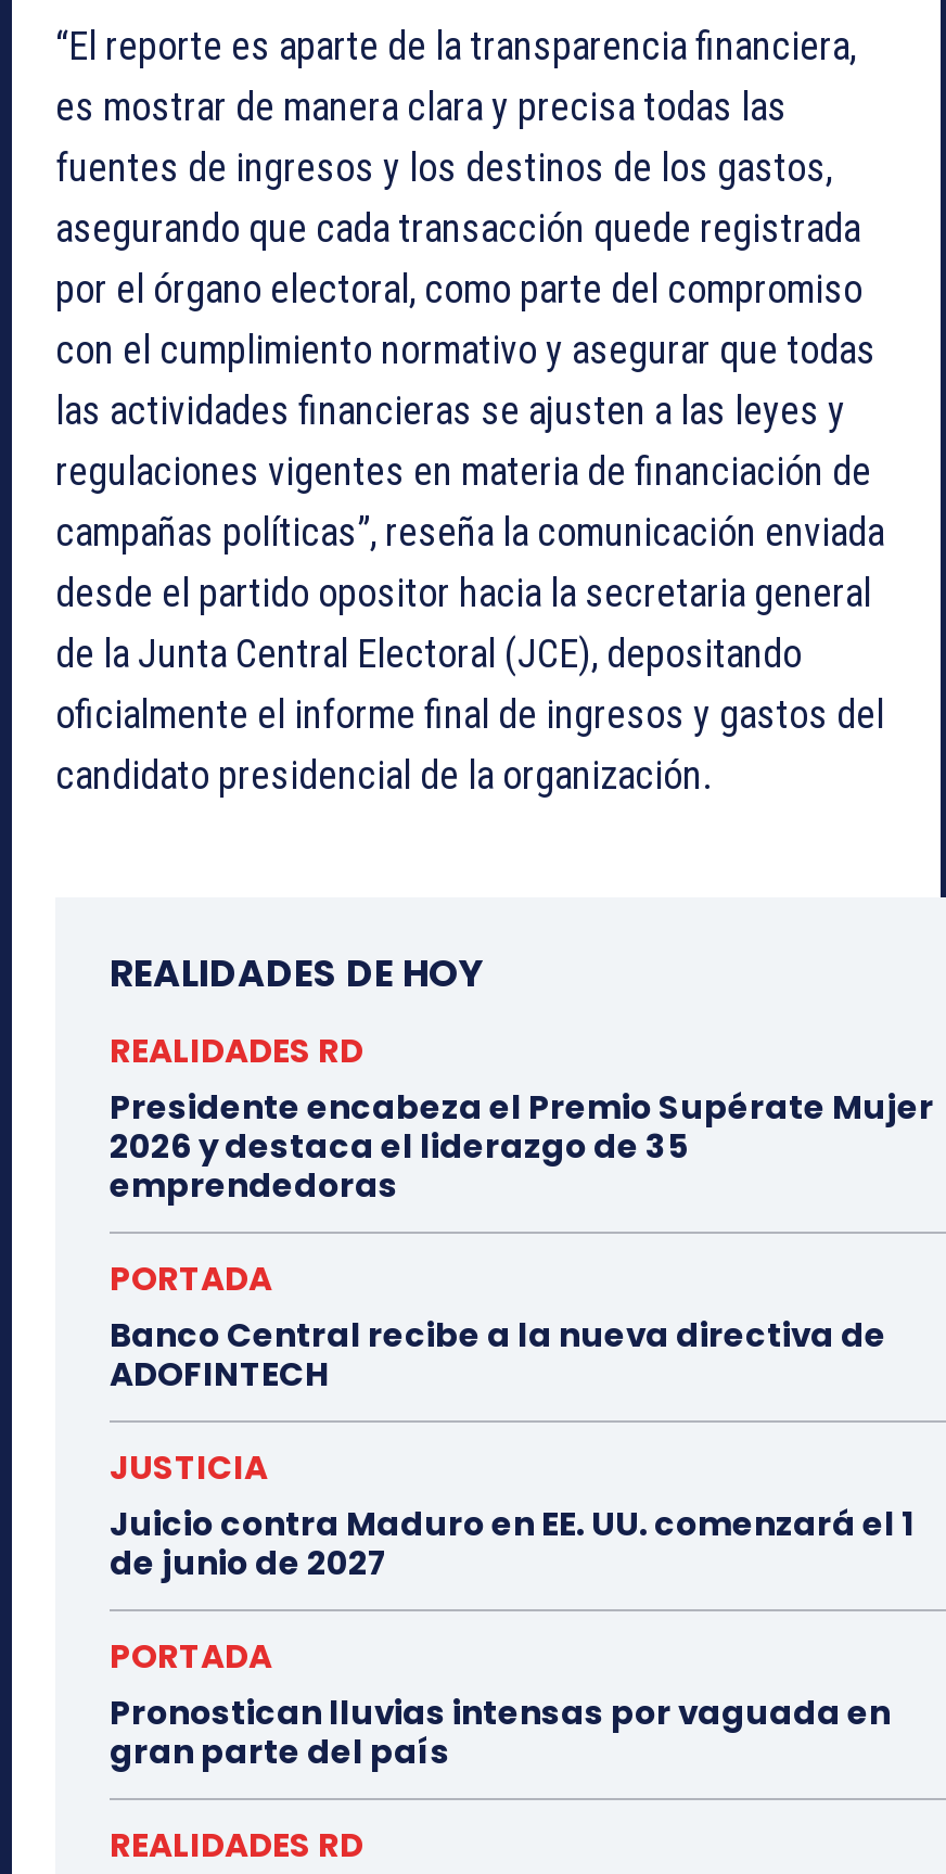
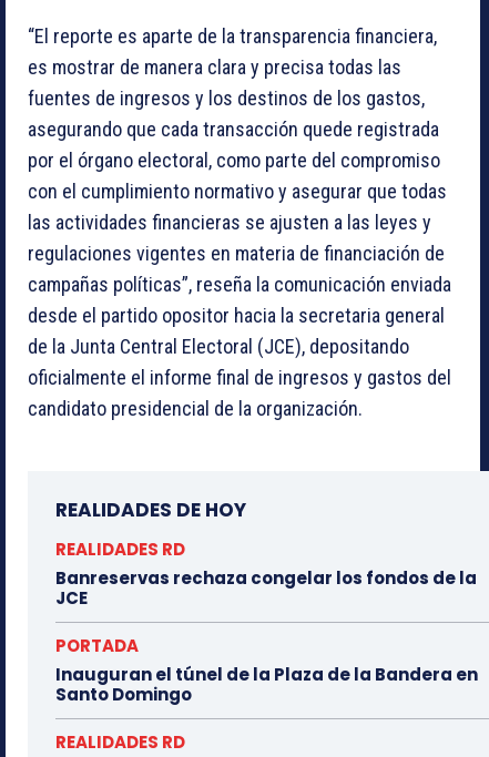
[110,1085,934,1209] Presidente encabeza el Premio Supérate Mujer | 2026 y destaca el liderazgo de 35 | emprendedoras -> [55,567,477,610] Banreservas rechaza congelar los fondos de la | JCE
[110,1313,915,1775] Banco Central recibe a la nueva directiva de | ADOFINTECH | JUSTICIA | Juicio contra Maduro en EE. UU. comenzará el 1 | de junio de 2027 | PORTADA | Pronostican lluvias intensas por vaguada en | gran parte del país -> [55,663,478,706] Inauguran el túnel de la Plaza de la Bandera en | Santo Domingo

